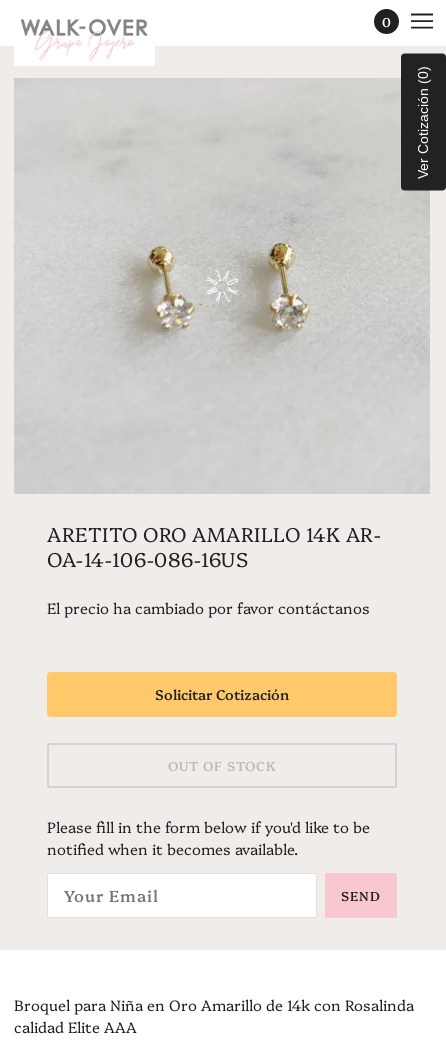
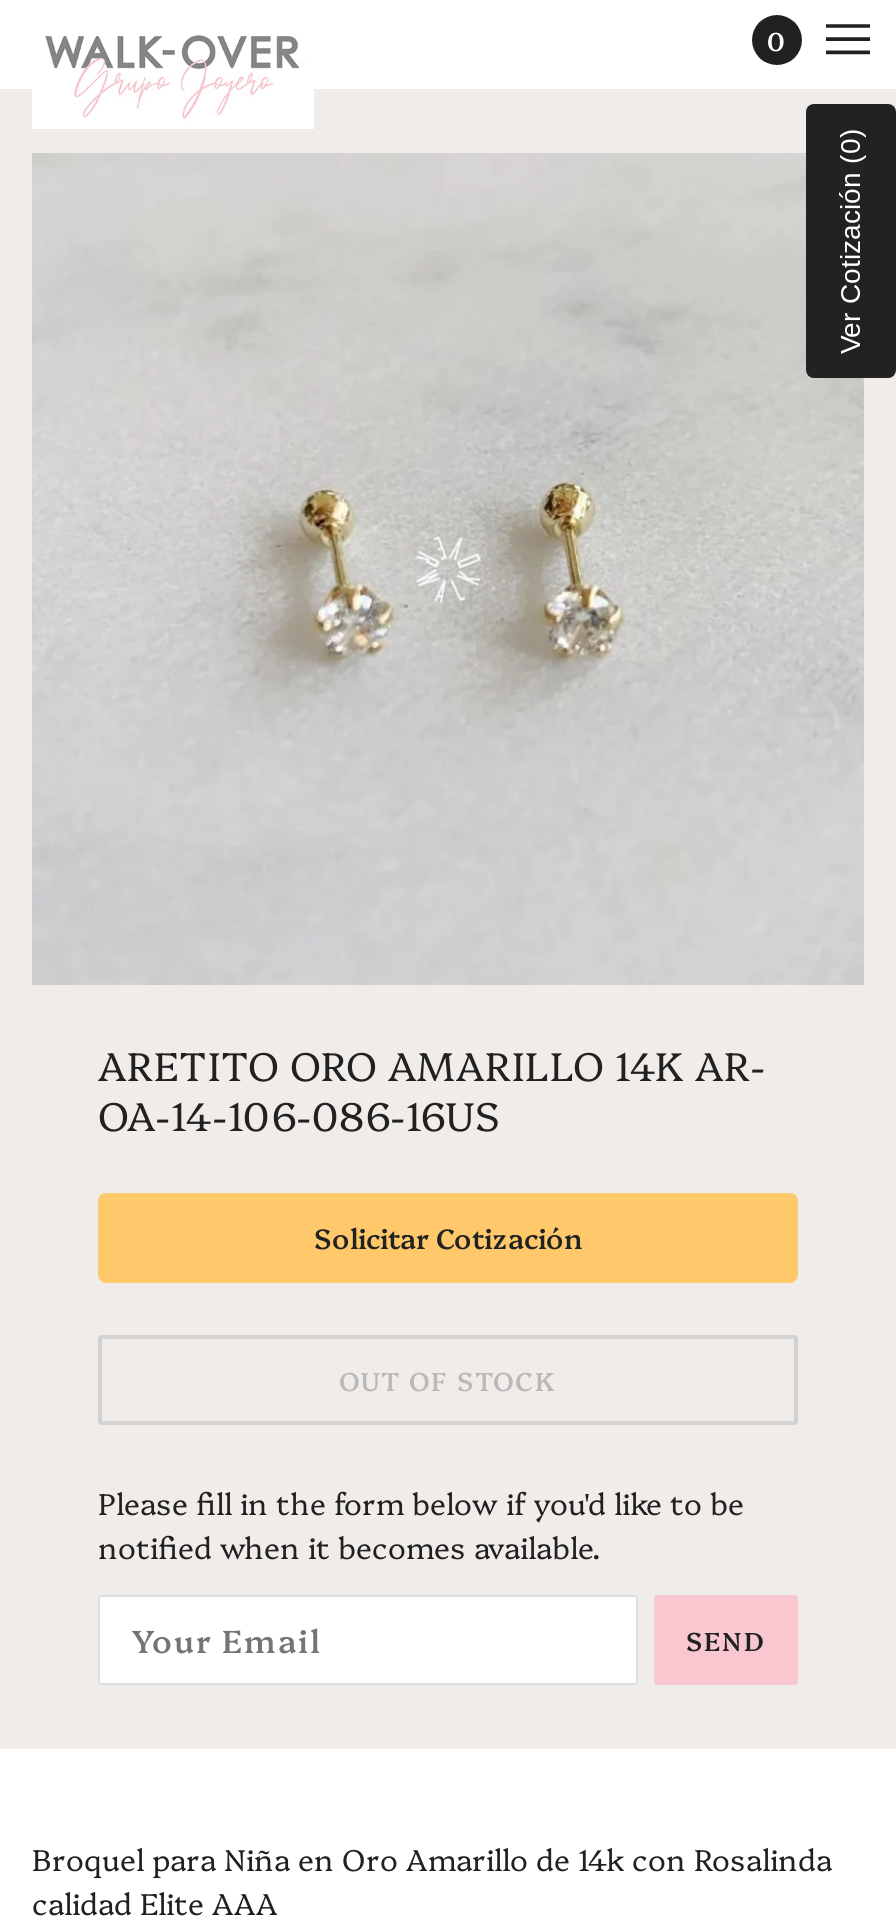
[47,597,370,618] El precio ha cambiado por favor contáctanos -> none

